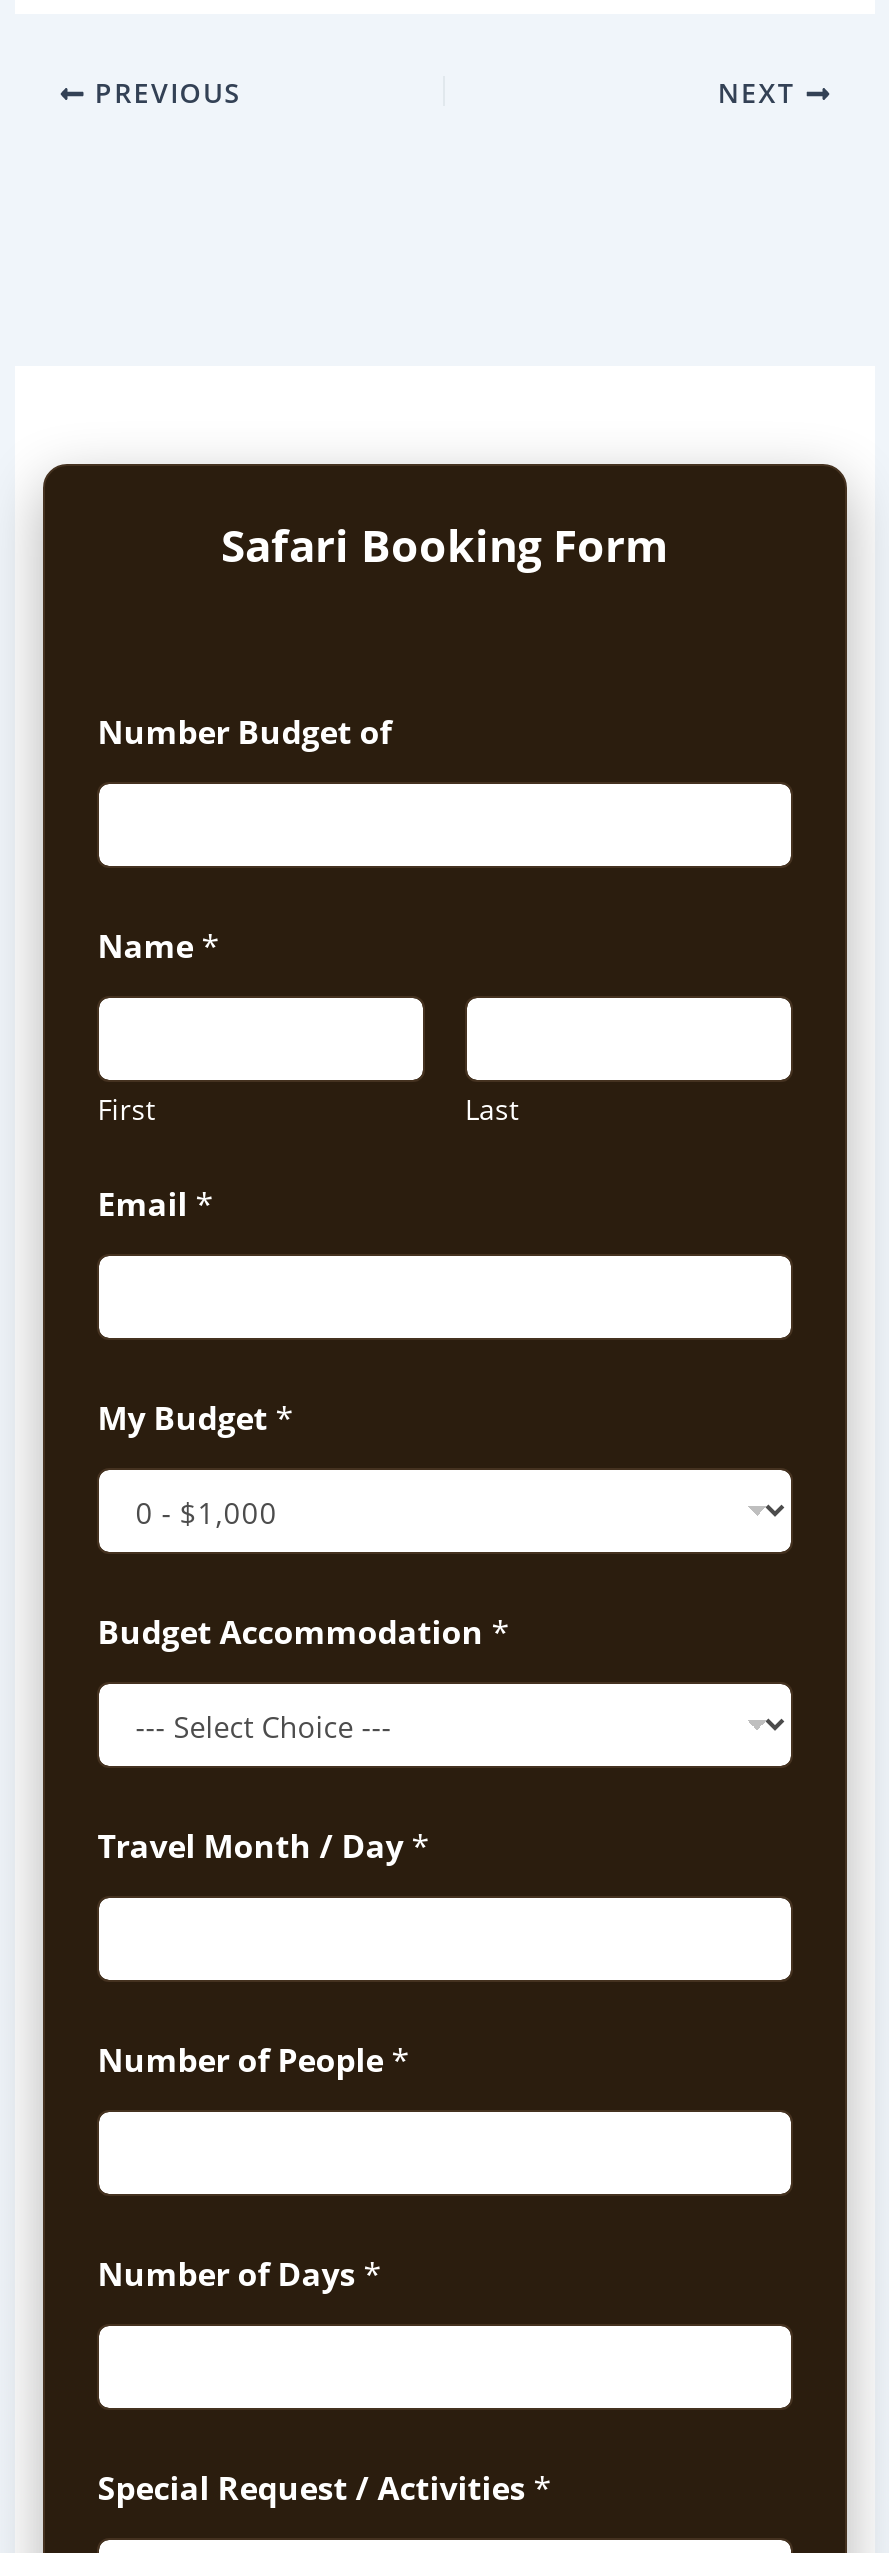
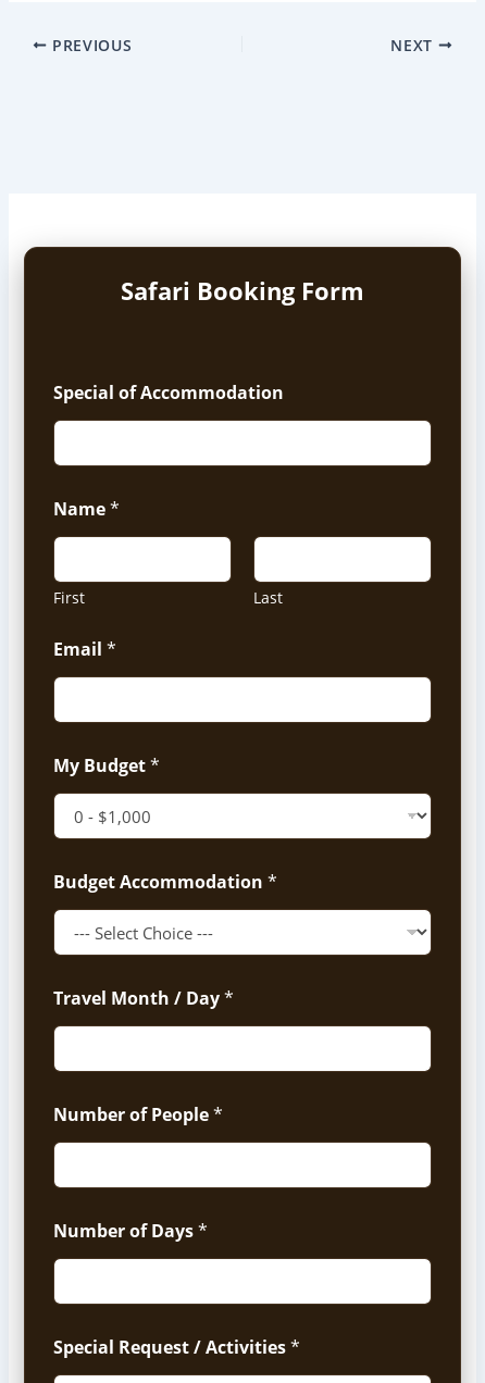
[97,711,391,755] Number Budget of -> [54,381,284,405] Special of Accommodation

